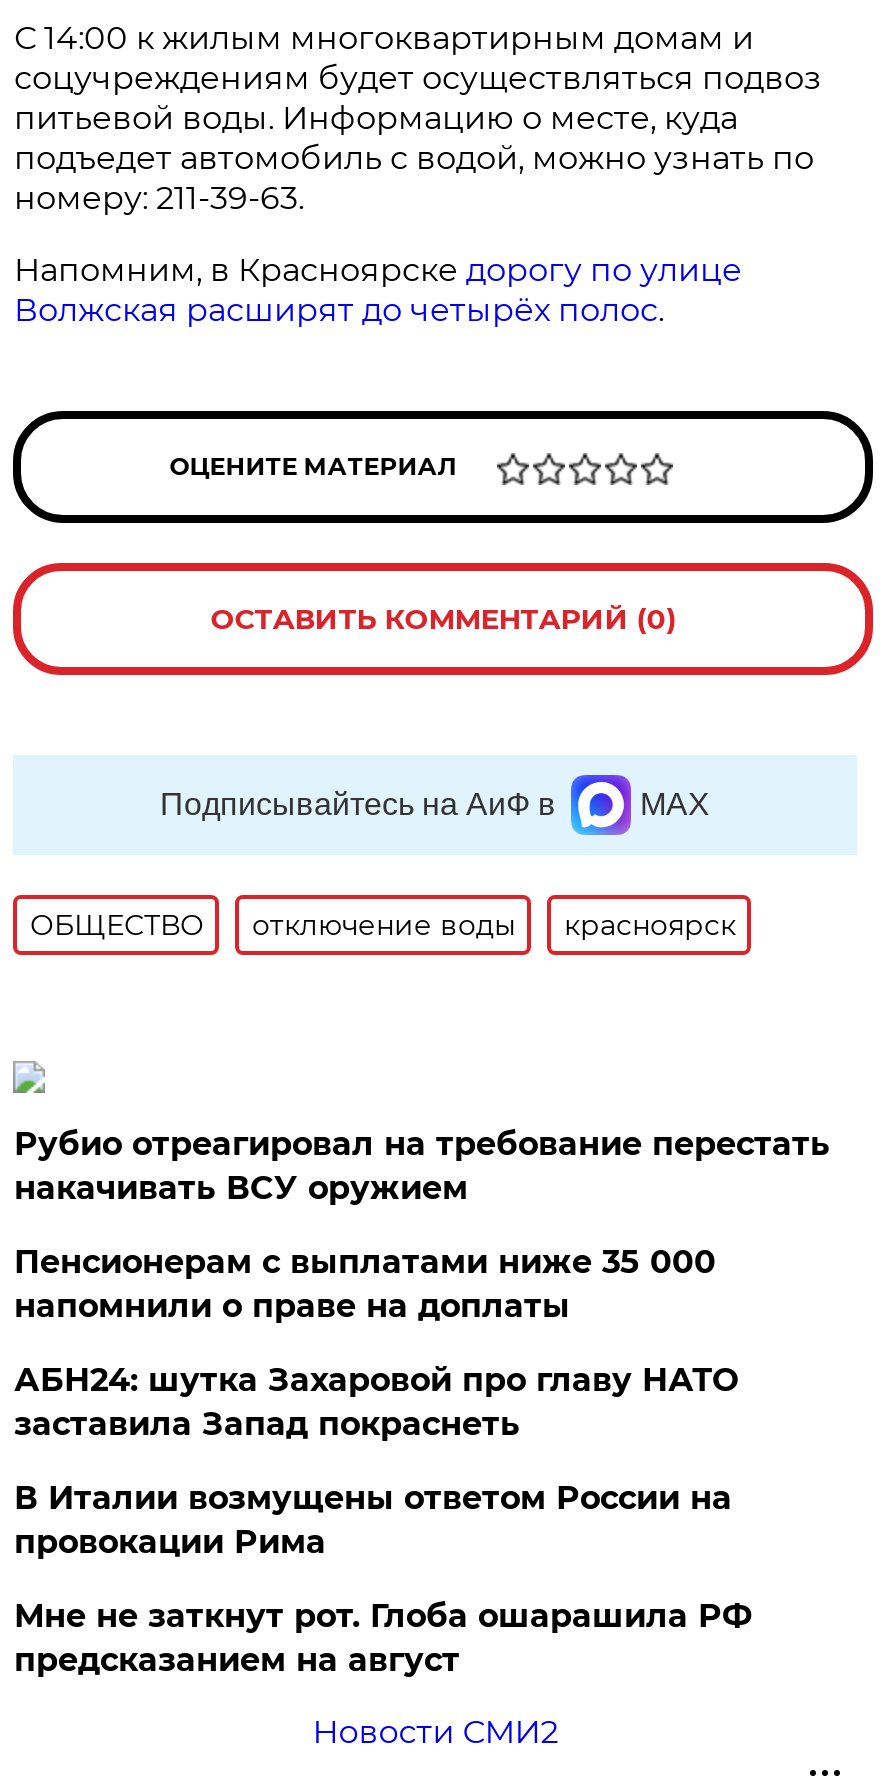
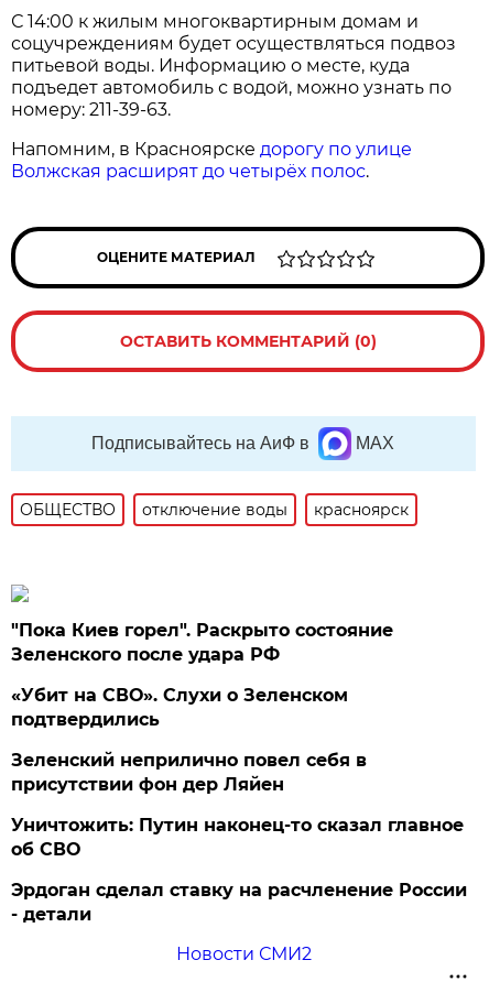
[14,1125,830,1207] Рубио отреагировал на требование перестать | накачивать ВСУ оружием -> [11,620,394,665] "Пока Киев горел". Раскрыто состояние | Зеленского после удара РФ
[14,1243,716,1325] Пенсионерам с выплатами ниже 35 000 | напомнили о праве на доплаты -> [11,685,348,730] «Убит на СВО». Слухи о Зеленском | подтвердились
[14,1361,738,1443] АБН24: шутка Захаровой про главу НАТО | заставила Запад покраснеть -> [11,750,367,795] Зеленский неприлично повел cебя в | присутствии фон дер Ляйен
[14,1479,732,1561] В Италии возмущены ответом России на | провокации Рима -> [11,815,464,860] Уничтожить: Путин наконец-то сказал главное | об СВО
[14,1597,752,1679] Мне не заткнут рот. Глоба ошарашила РФ | предсказанием на август -> [11,880,467,925] Эрдоган сделал ставку на расчленение России | - детали

